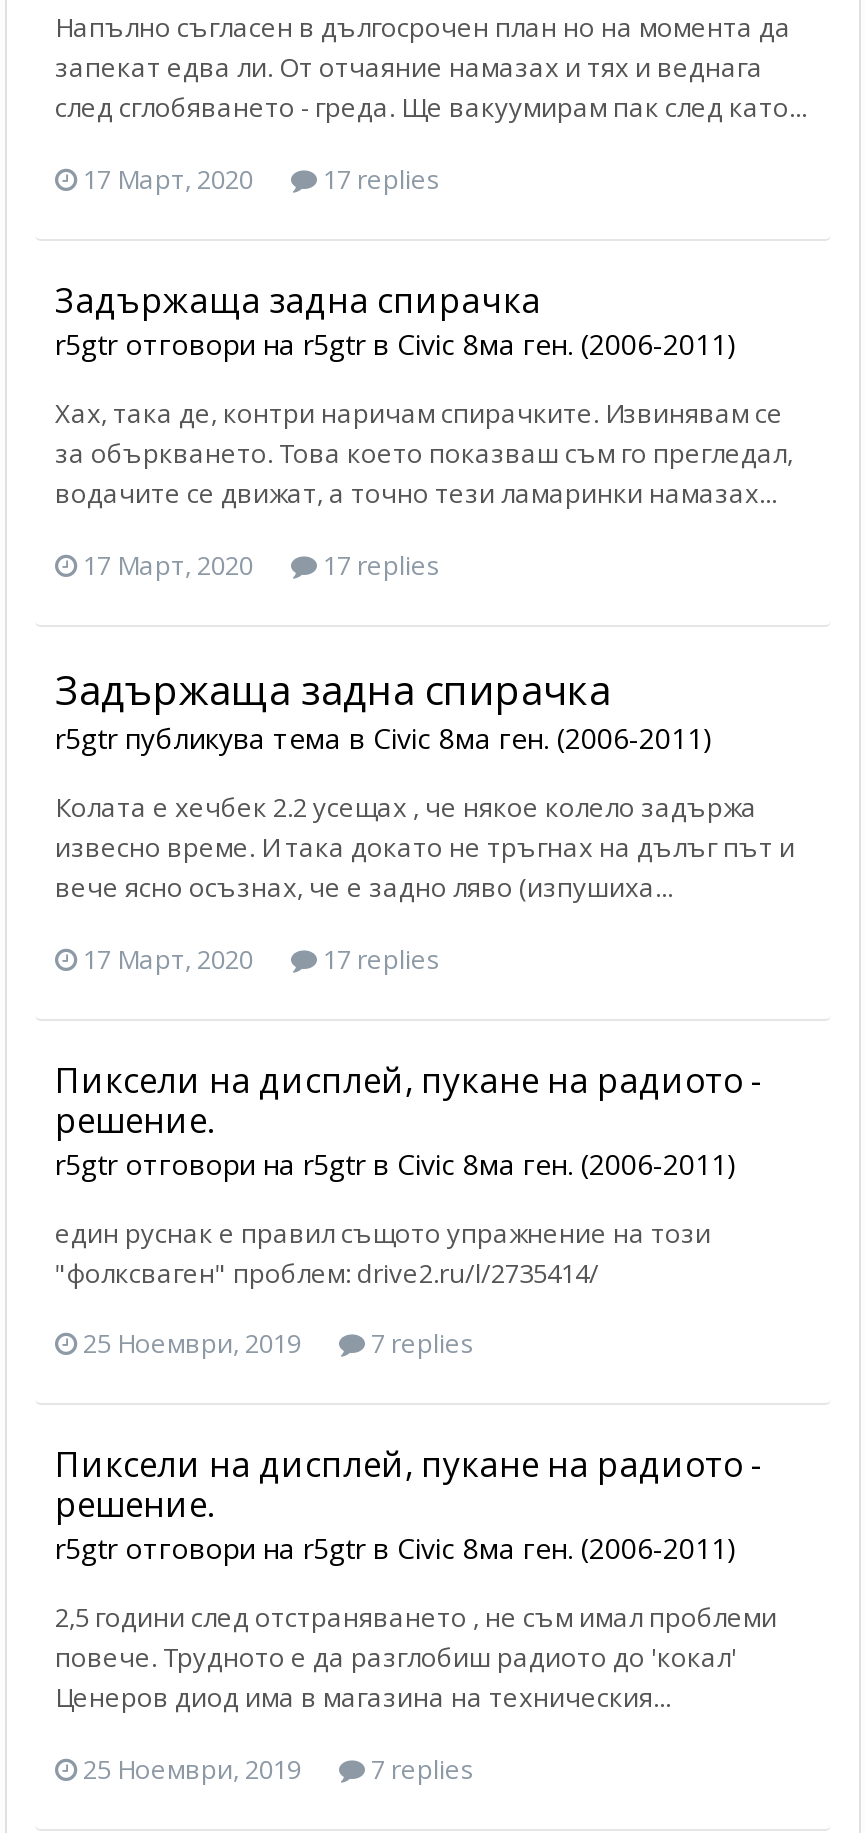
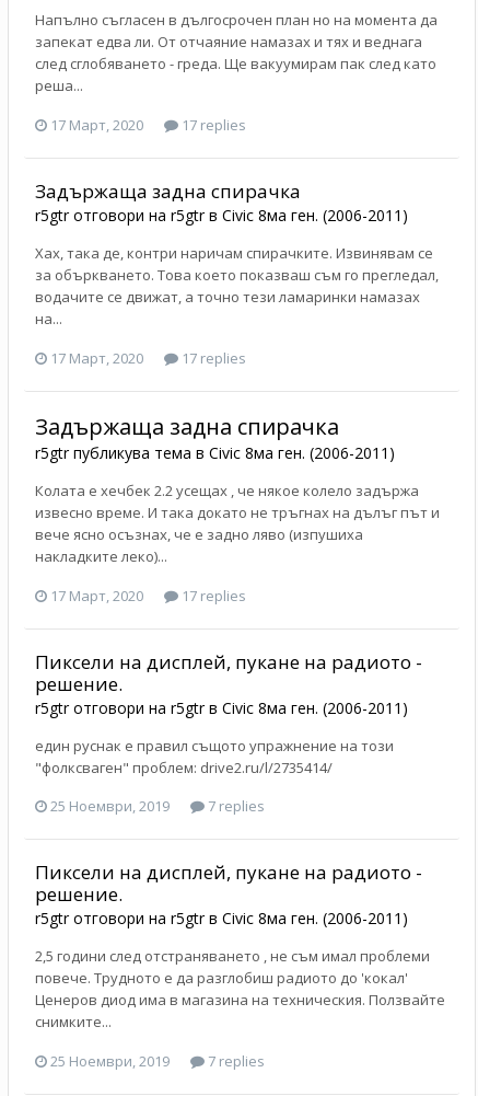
[55,90,807,126] след сглобяването - греда. Ще вакуумирам пак след като... -> [35,54,436,96] след сглобяването - греда. Ще вакуумирам пак след като | реша...
[55,475,777,511] водачите се движат, а точно тези ламаринки намазах... -> [35,287,420,329] водачите се движат, а точно тези ламаринки намазах | на...
[55,869,673,905] вече ясно осъзнах, че е задно ляво (изпушиха... -> [35,524,363,566] вече ясно осъзнах, че е задно ляво (изпушиха | накладките леко)...
[55,1679,671,1715] Ценеров диод има в магазина на техническия... -> [35,990,445,1032] Ценеров диод има в магазина на техническия. Ползвайте | снимките...

